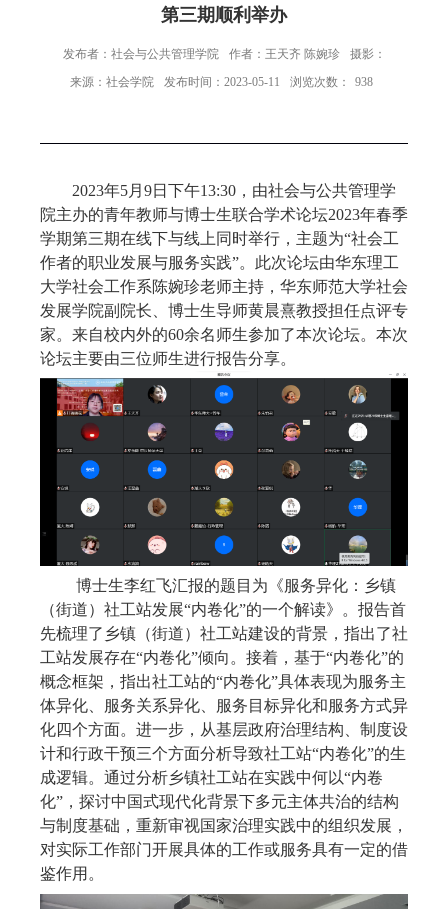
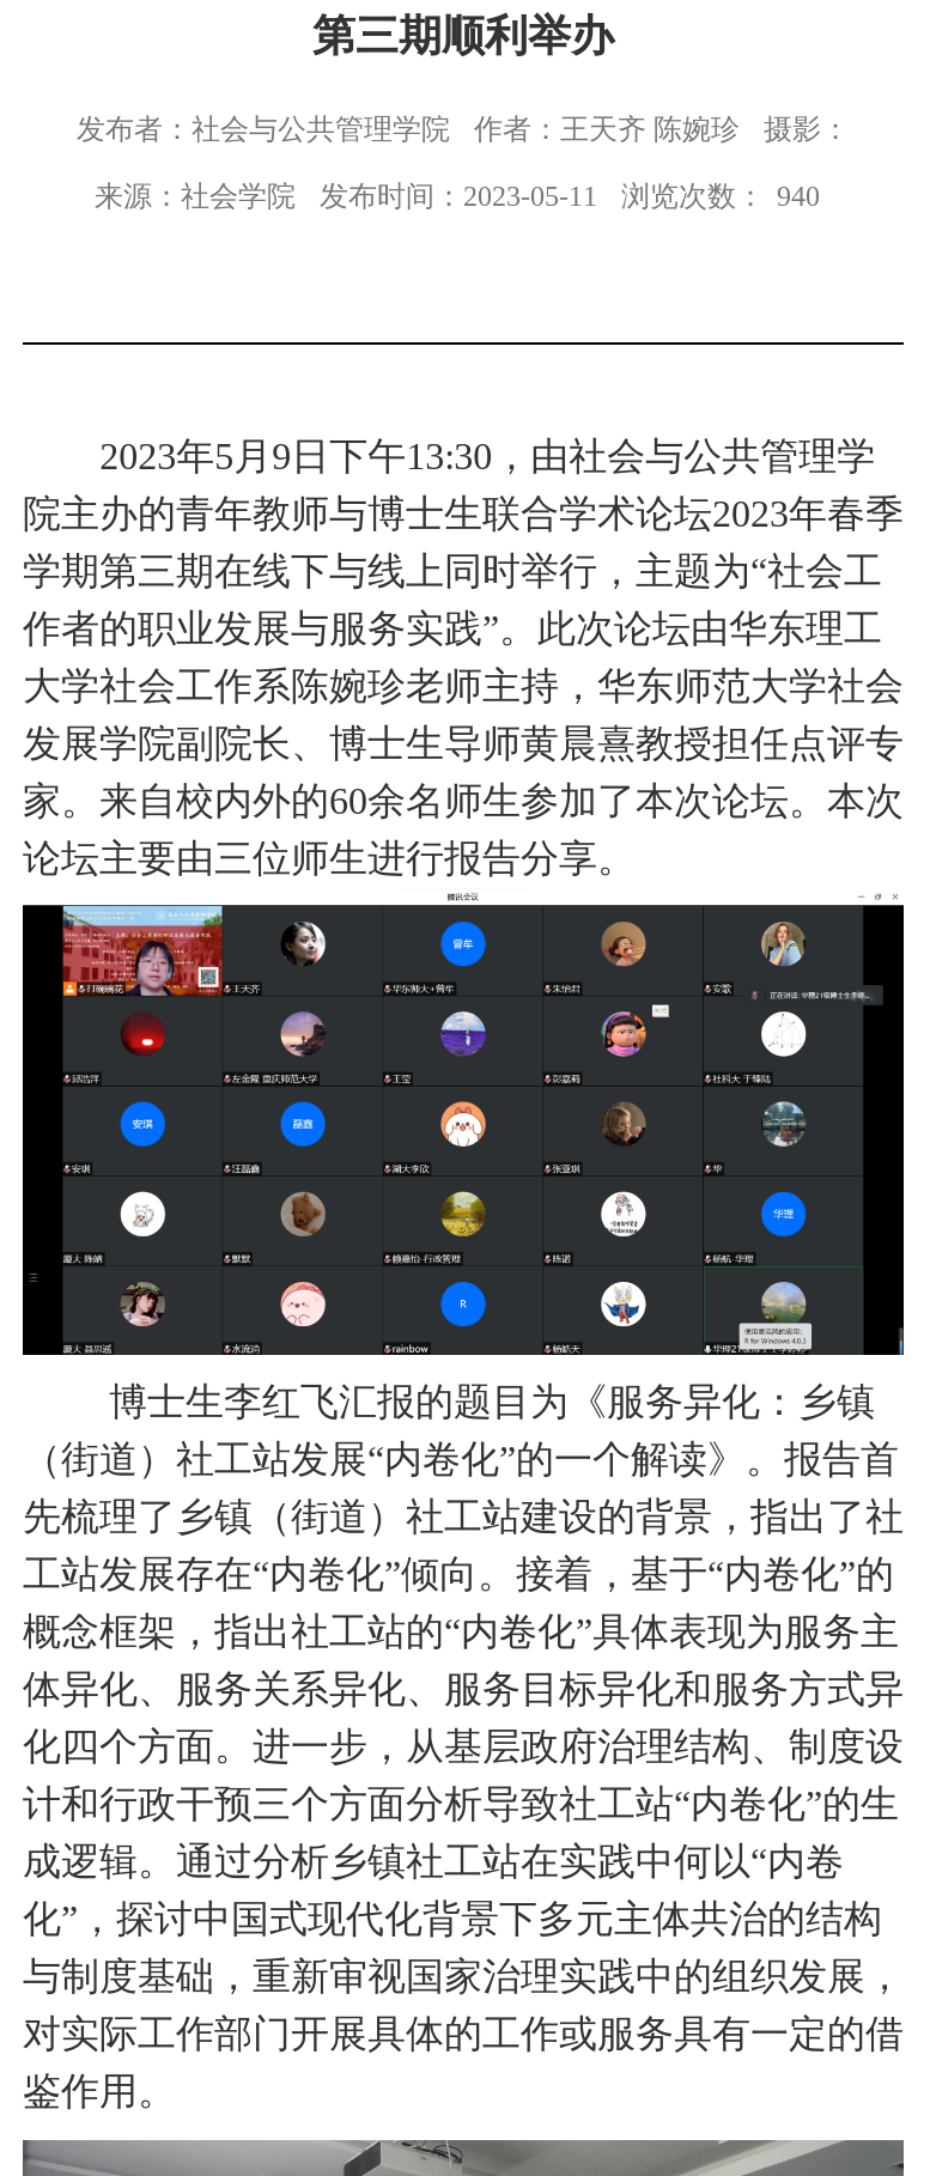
[70,75,373,89] 来源：社会学院 发布时间：2023-05-11 浏览次数： 938 -> [95,180,820,213] 来源：社会学院 发布时间：2023-05-11 浏览次数： 940

